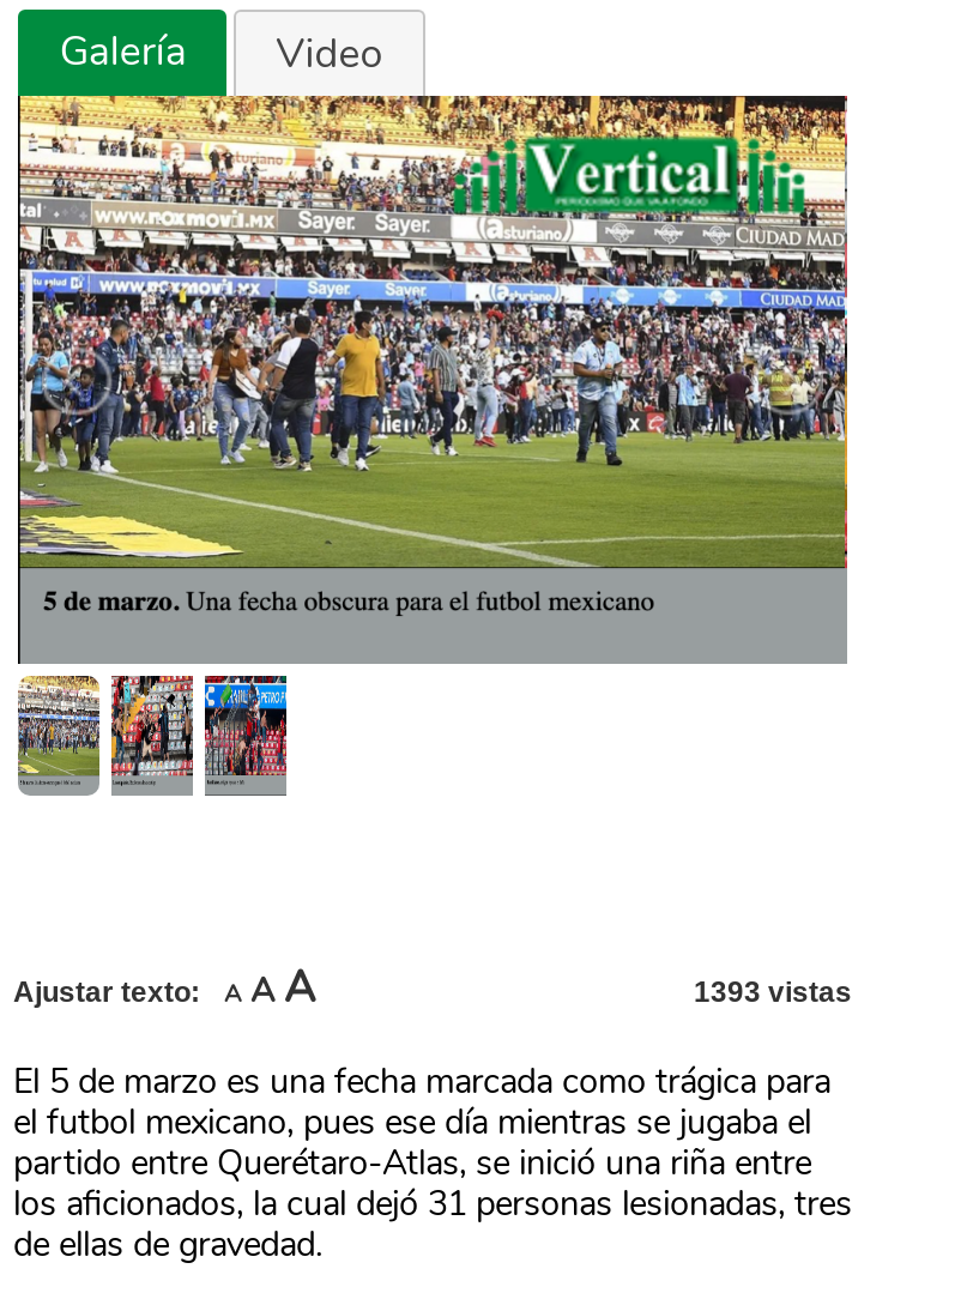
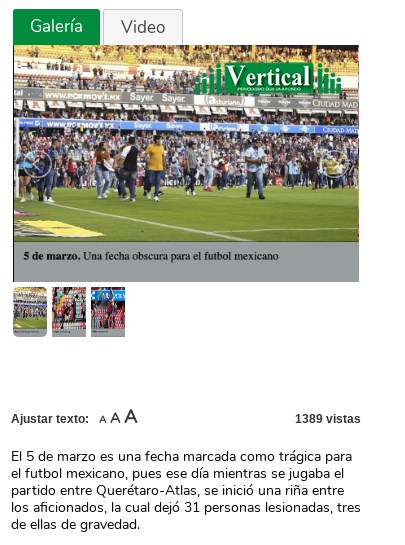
[694,975,852,1009] 1393 vistas -> [295,412,361,426] 1389 vistas

